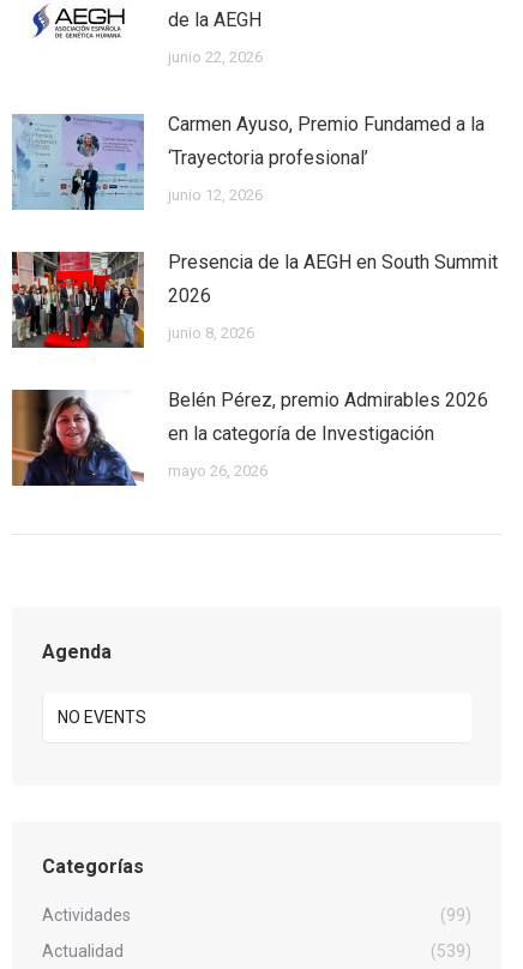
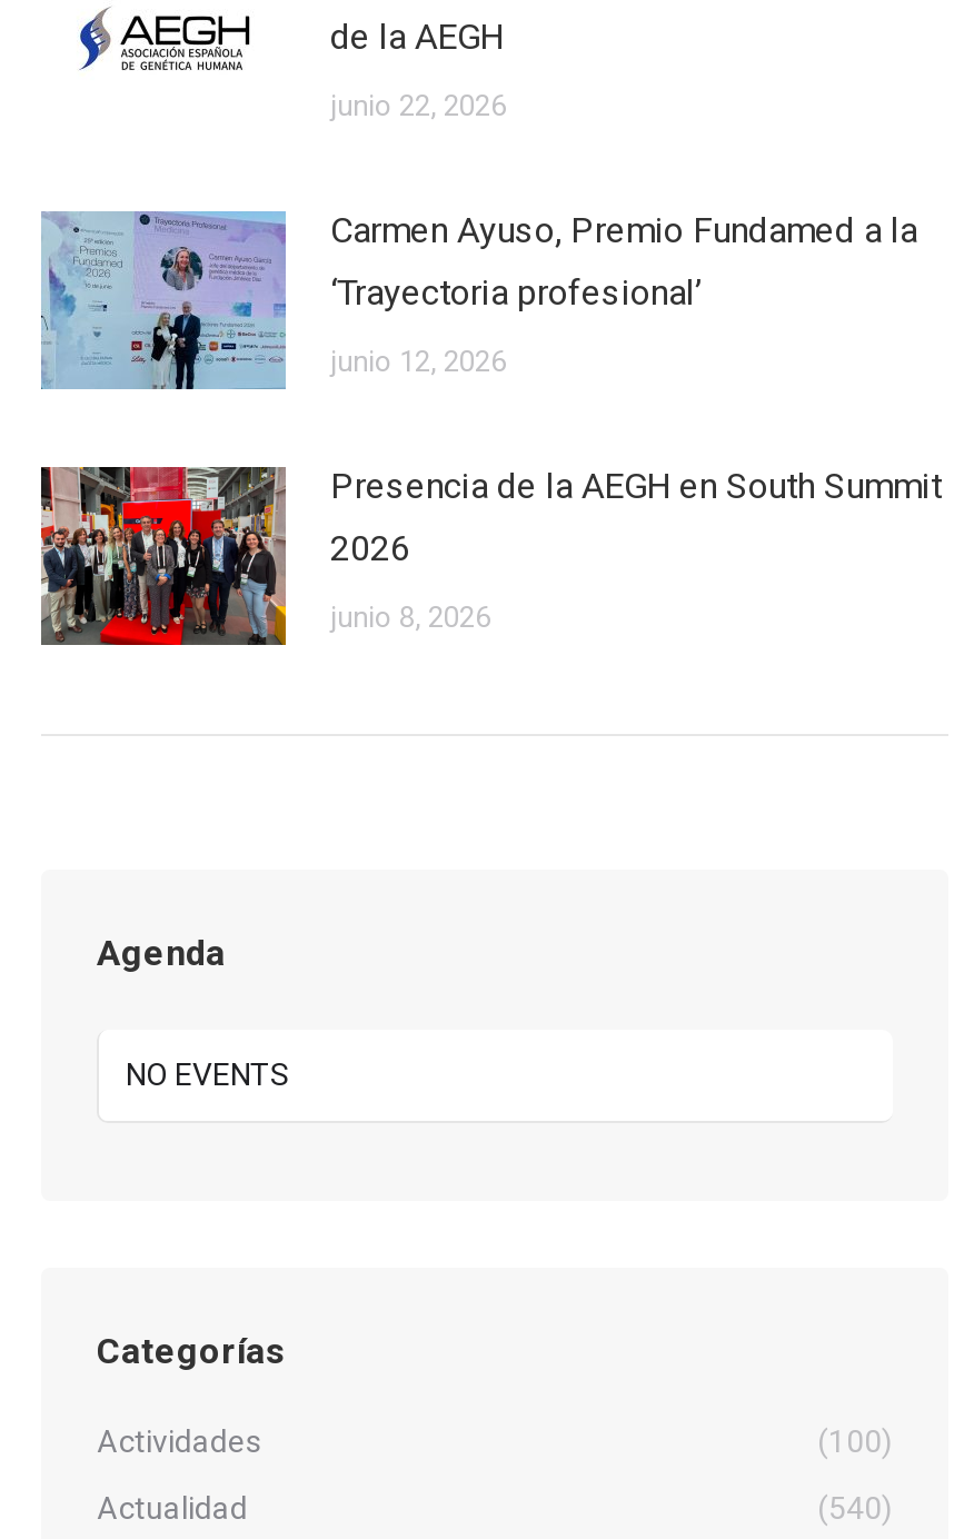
[11,389,488,487] [image] | Belén Pérez, premio Admirables 2026 | en la categoría de Investigación | mayo 26, 2026 -> none
[440,905,471,925] (99) -> [817,1423,893,1459] (100)
[431,941,471,961] (539) -> [817,1490,893,1526] (540)

